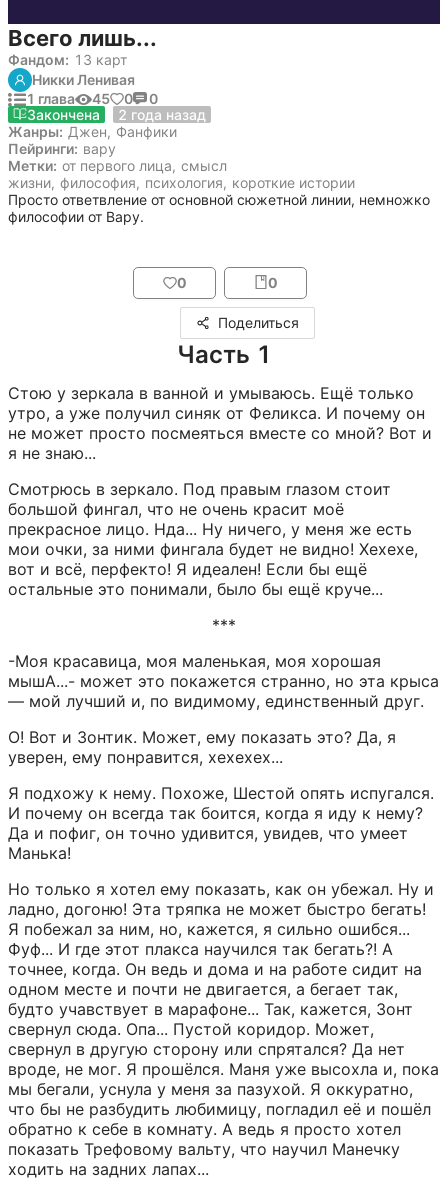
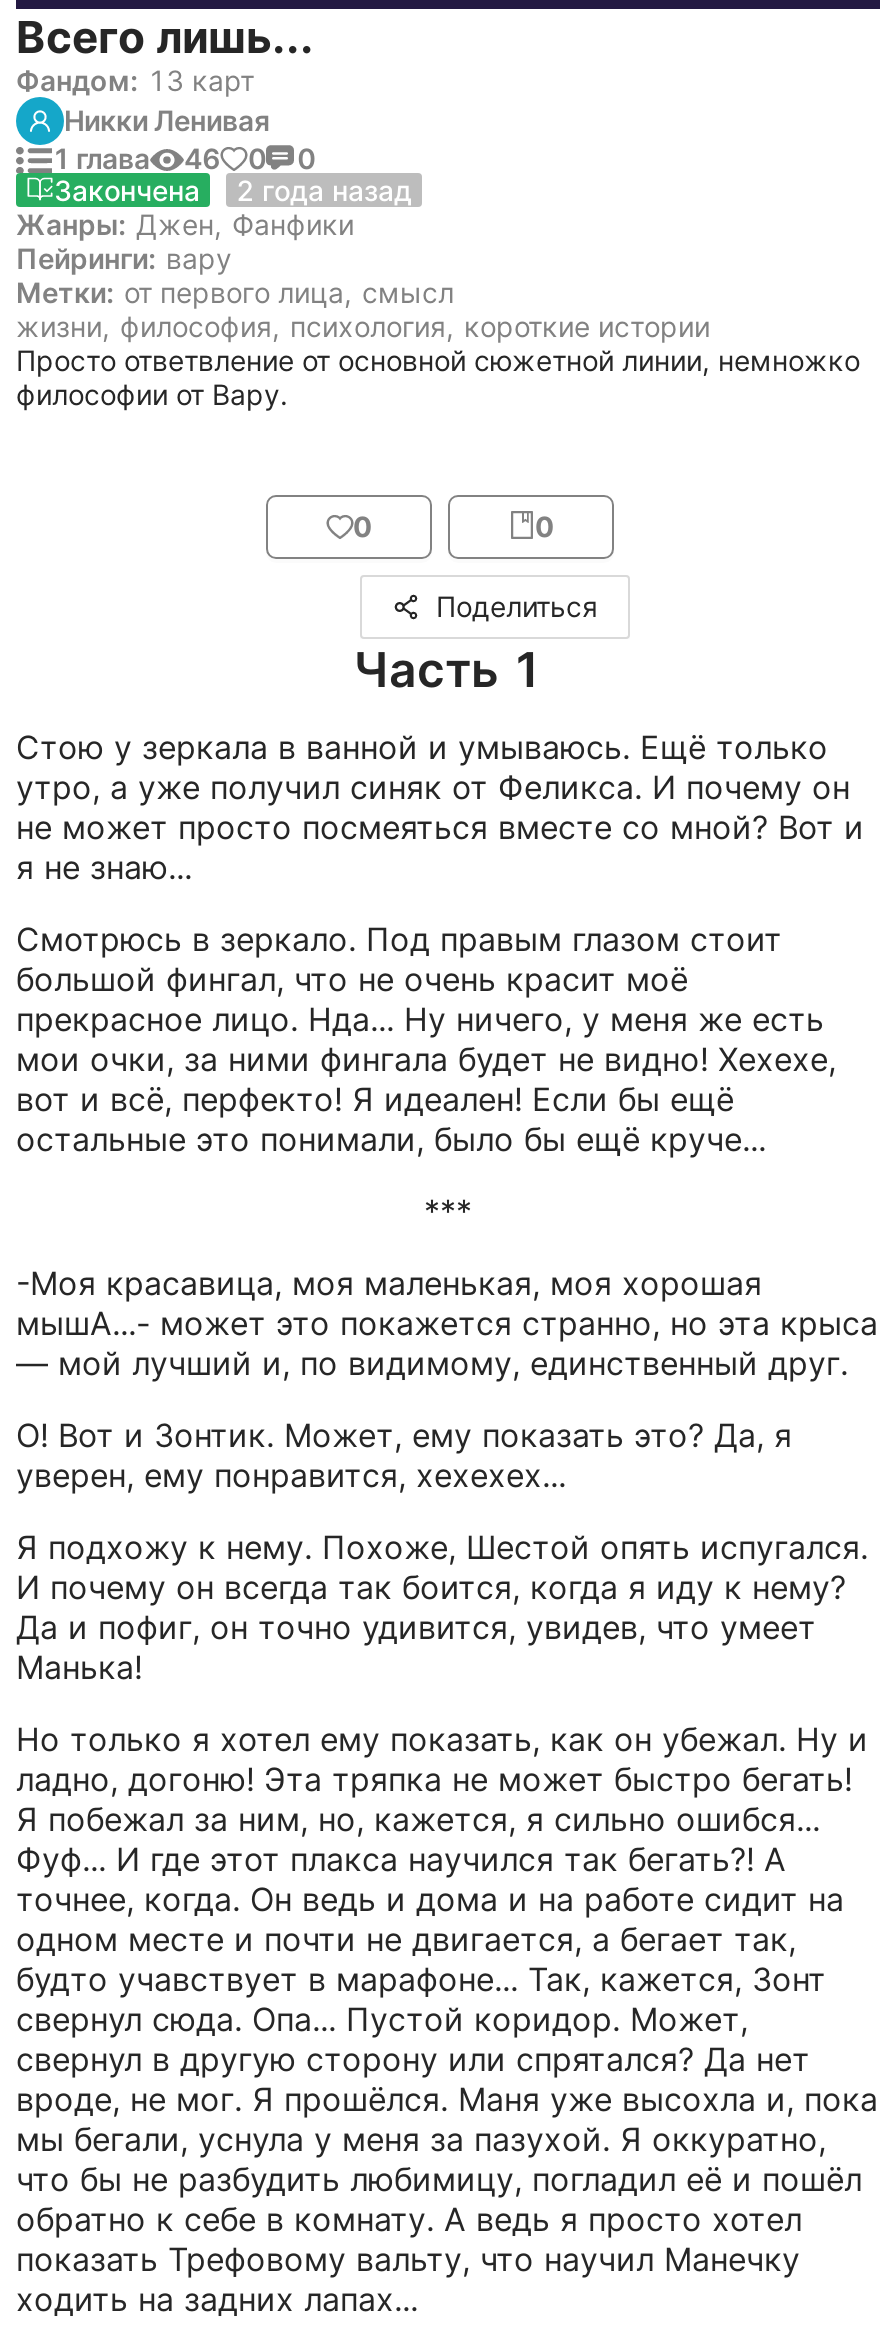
[26,90,158,107] 1 глава 45 0 0 -> [52,141,315,175] 1 глава 46 0 0

